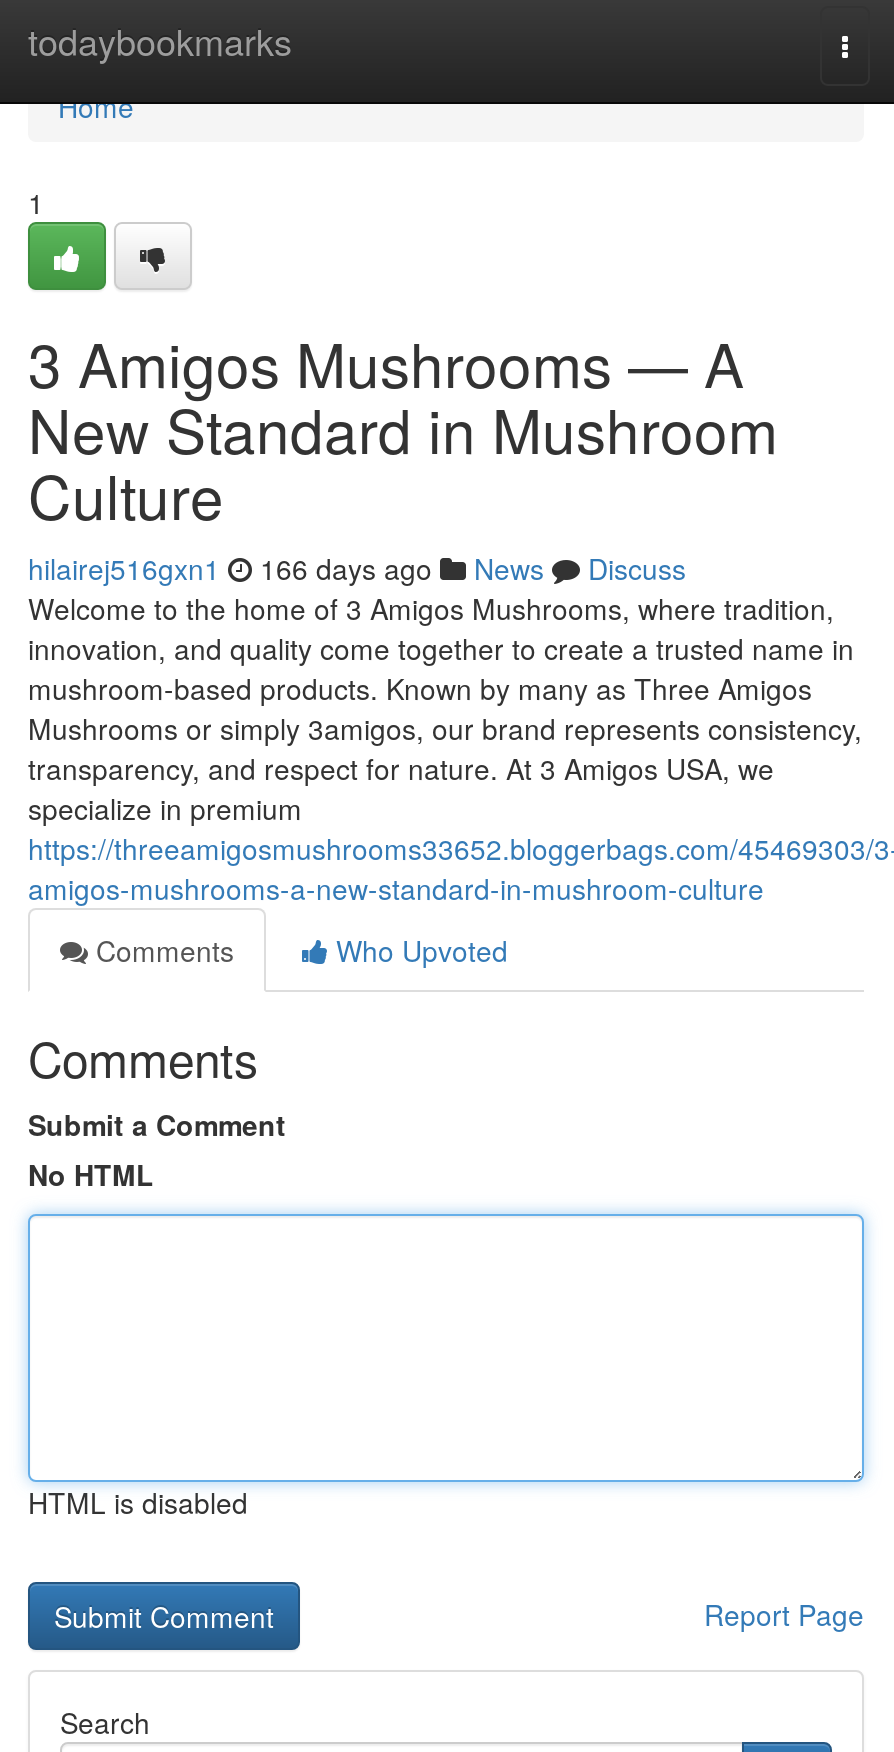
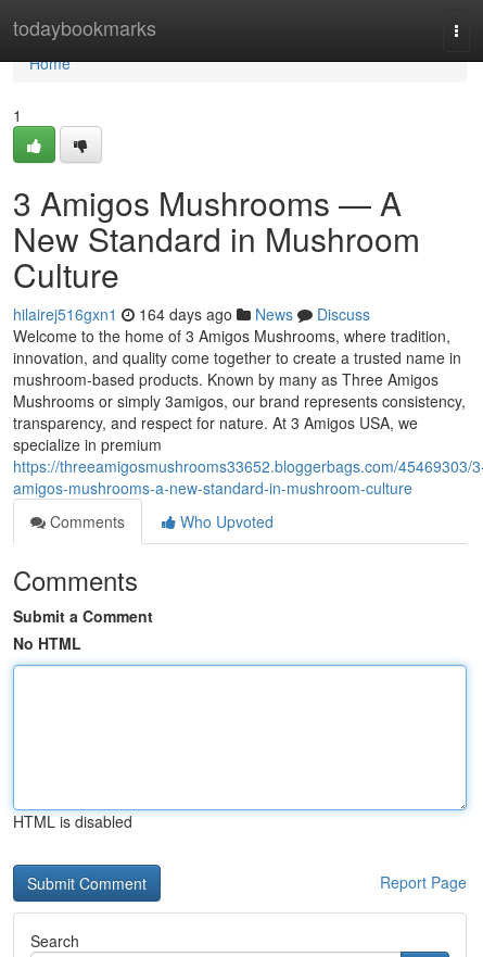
[28,548,686,588] hilairej516gxn1 166 days ago News Discuss -> [13,303,370,325] hilairej516gxn1 164 days ago News Discuss

